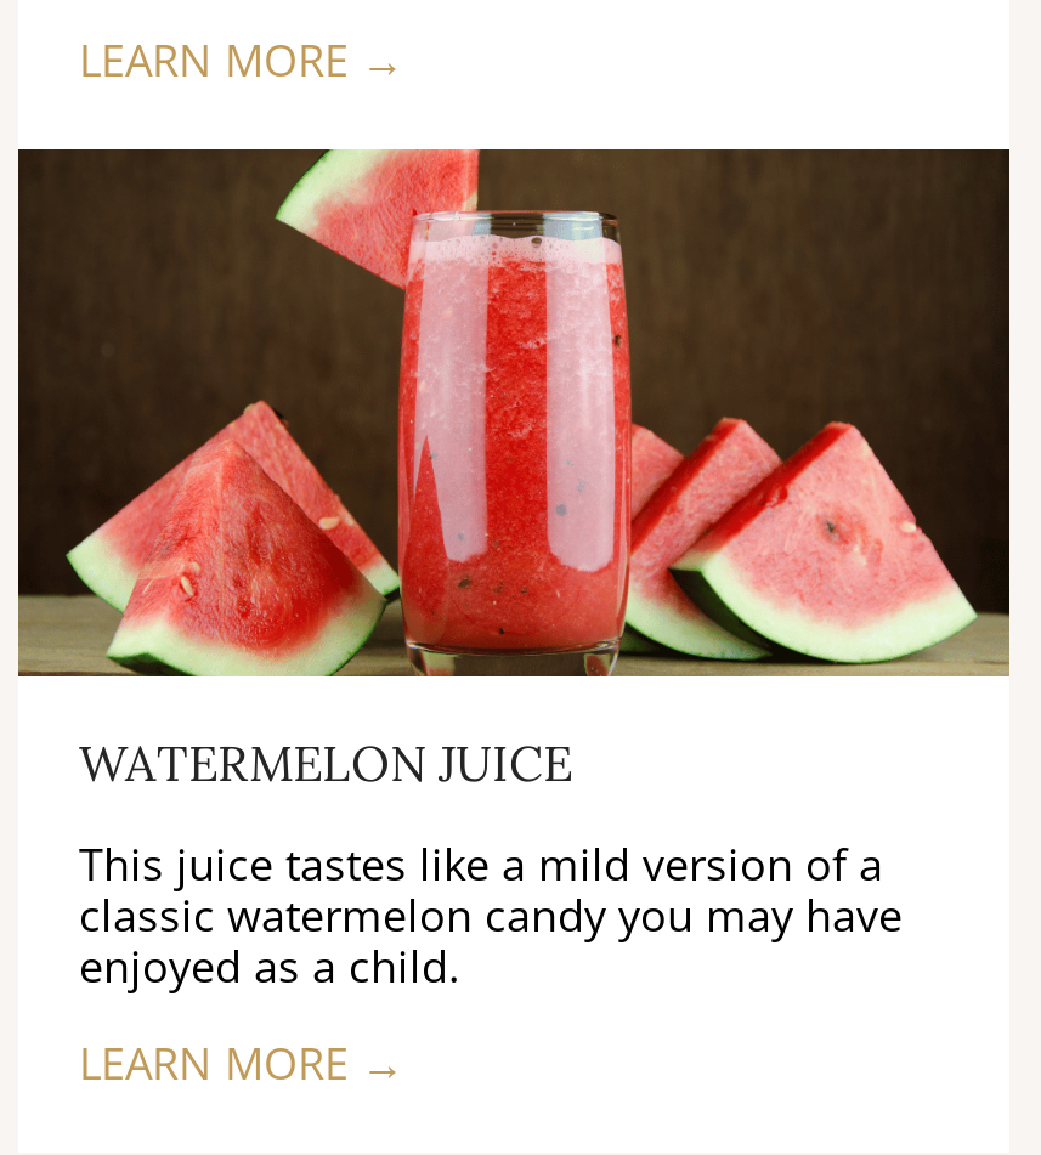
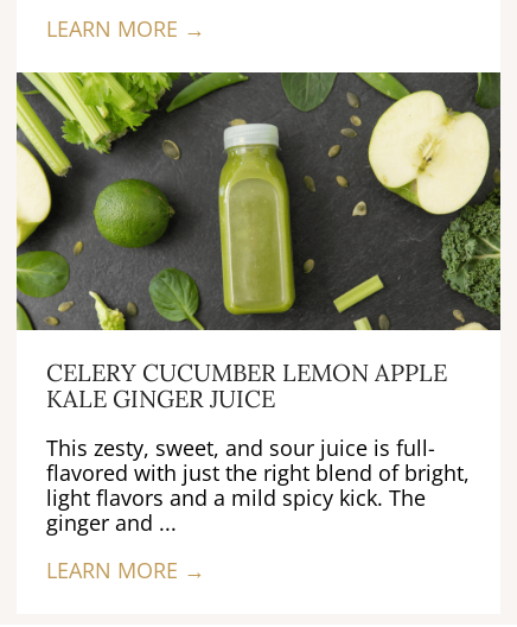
[16,146,1012,793] [image] | WATERMELON JUICE -> [15,71,502,414] [image] | CELERY CUCUMBER LEMON APPLE | KALE GINGER JUICE
[79,834,903,994] This juice tastes like a mild version of a | classic watermelon candy you may have | enjoyed as a child. -> [46,434,470,537] This zesty, sweet, and sour juice is full- | flavored with just the right blend of bright, | light flavors and a mild spicy kick. The | ginger and ...

